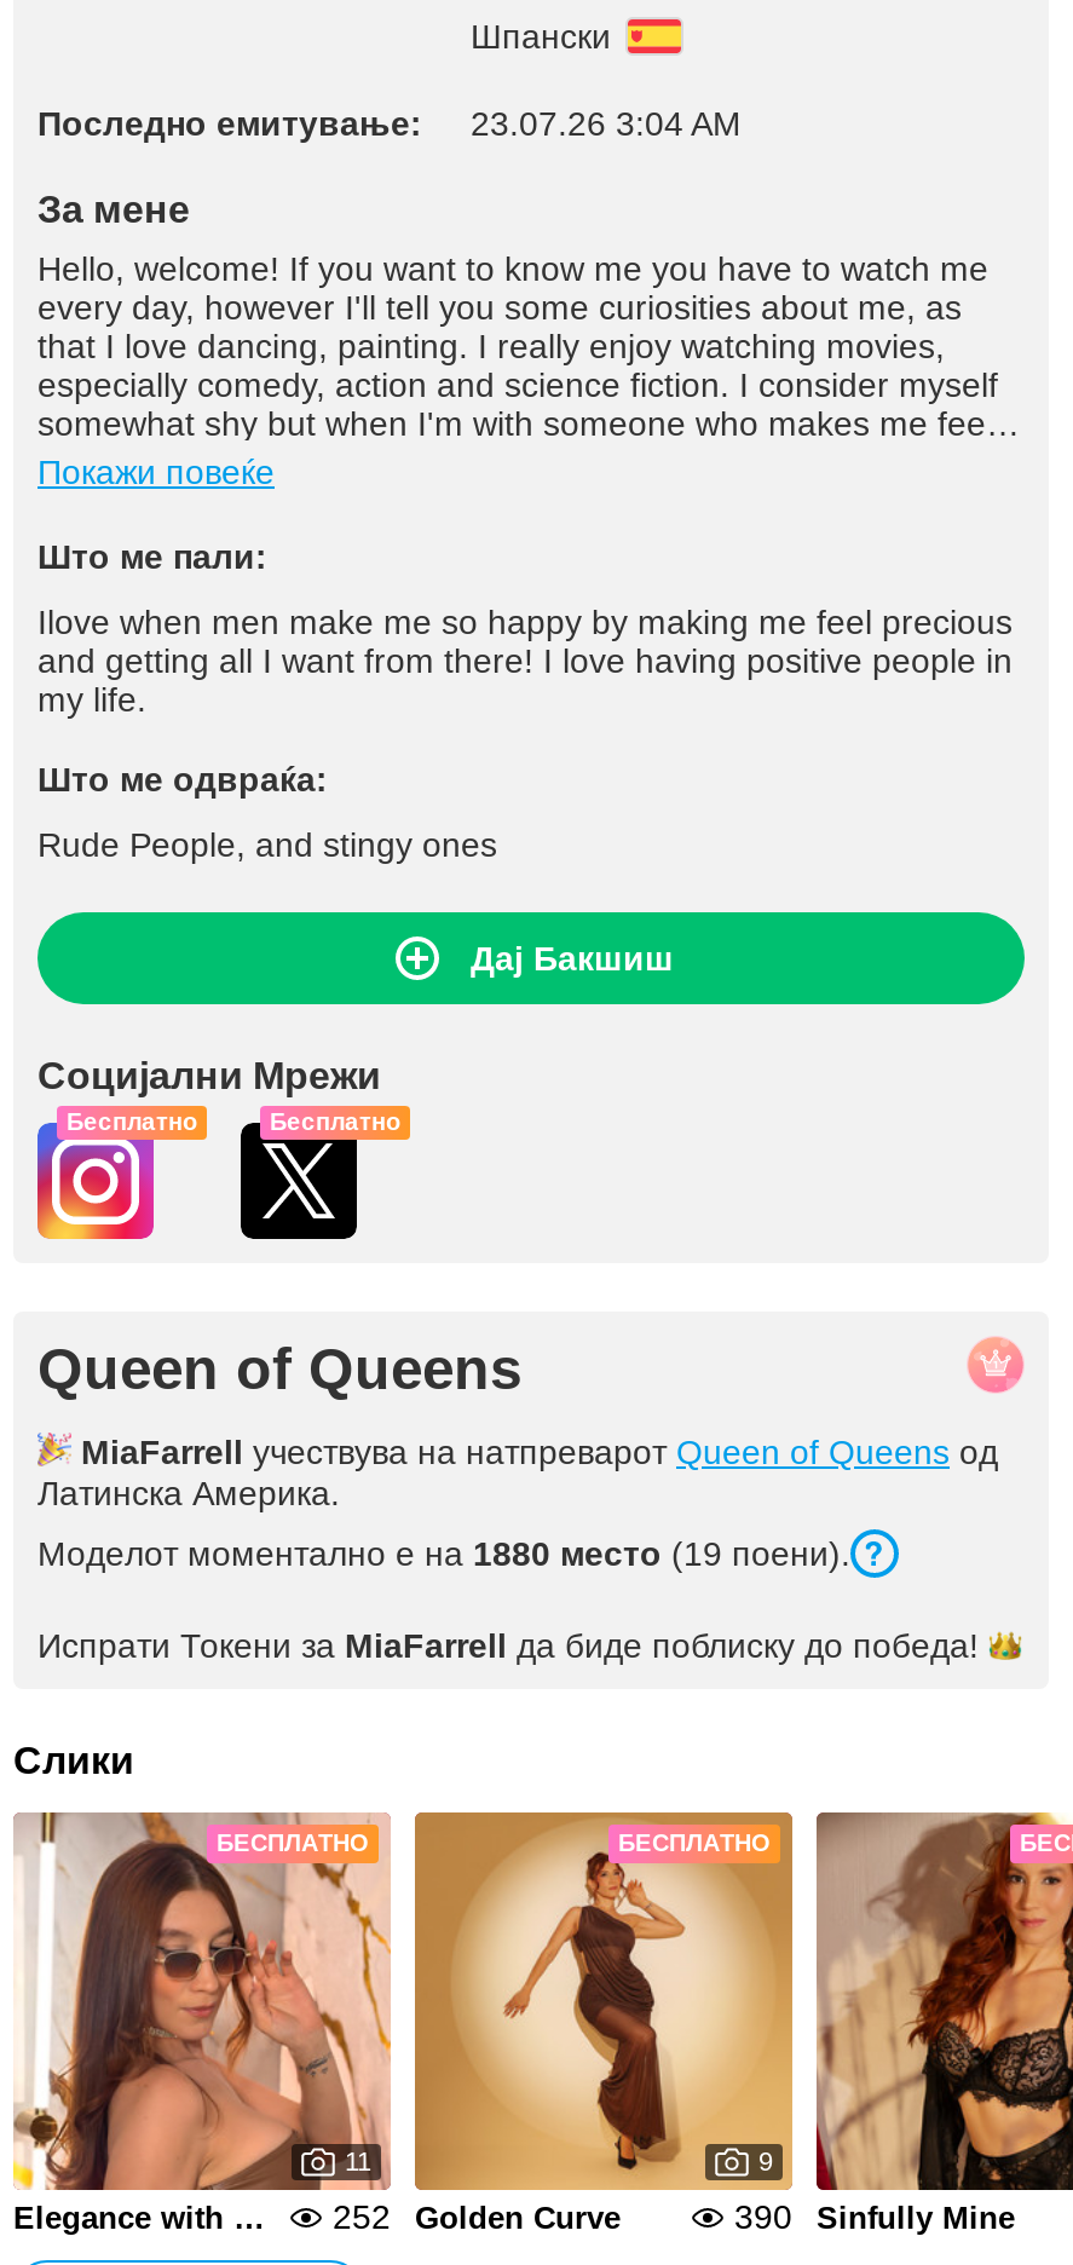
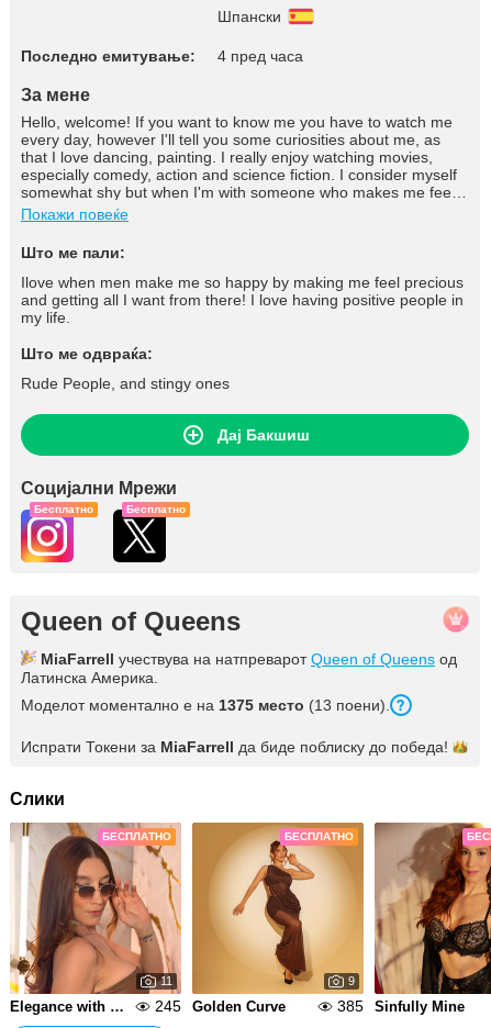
[38,104,742,143] Последно емитување: 23.07.26 3:04 AM -> [21,47,303,65] Последно емитување: 4 пред часа
[38,1534,850,1573] Моделот моментално е на 1880 место (19 поени). -> [21,696,390,714] Моделот моментално е на 1375 место (13 поени).
[333,2197,391,2236] 252 -> [155,997,181,1015] 245
[734,2197,1015,2236] 390 Sinfully Mine -> [337,997,465,1015] 385 Sinfully Mine

